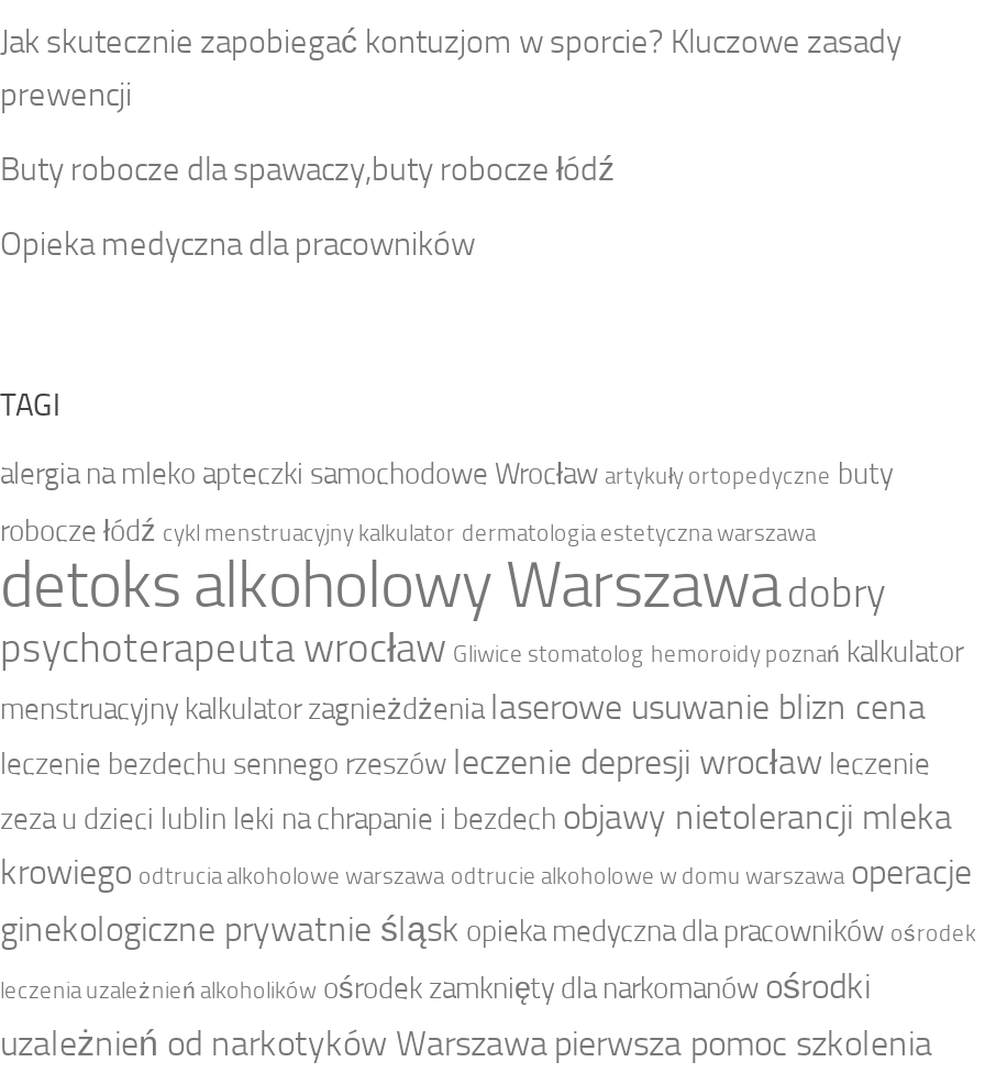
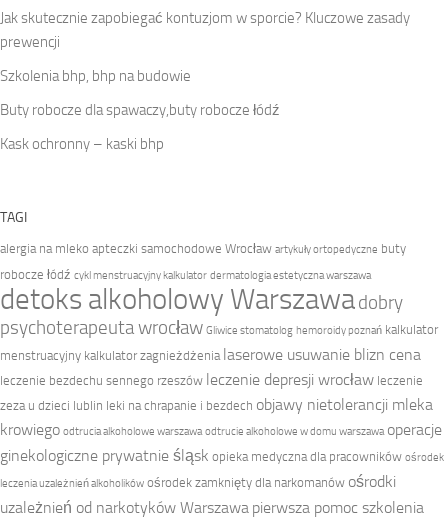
none -> [0,67,191,85] Szkolenia bhp, bhp na budowie
[0,224,475,263] Opieka medyczna dla pracowników -> [0,135,164,153] Kask ochronny – kaski bhp

